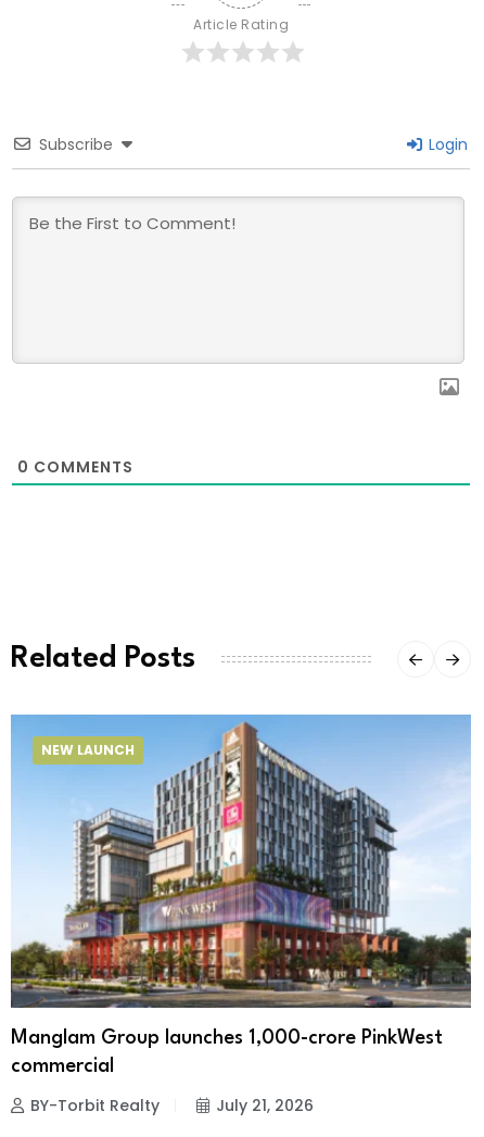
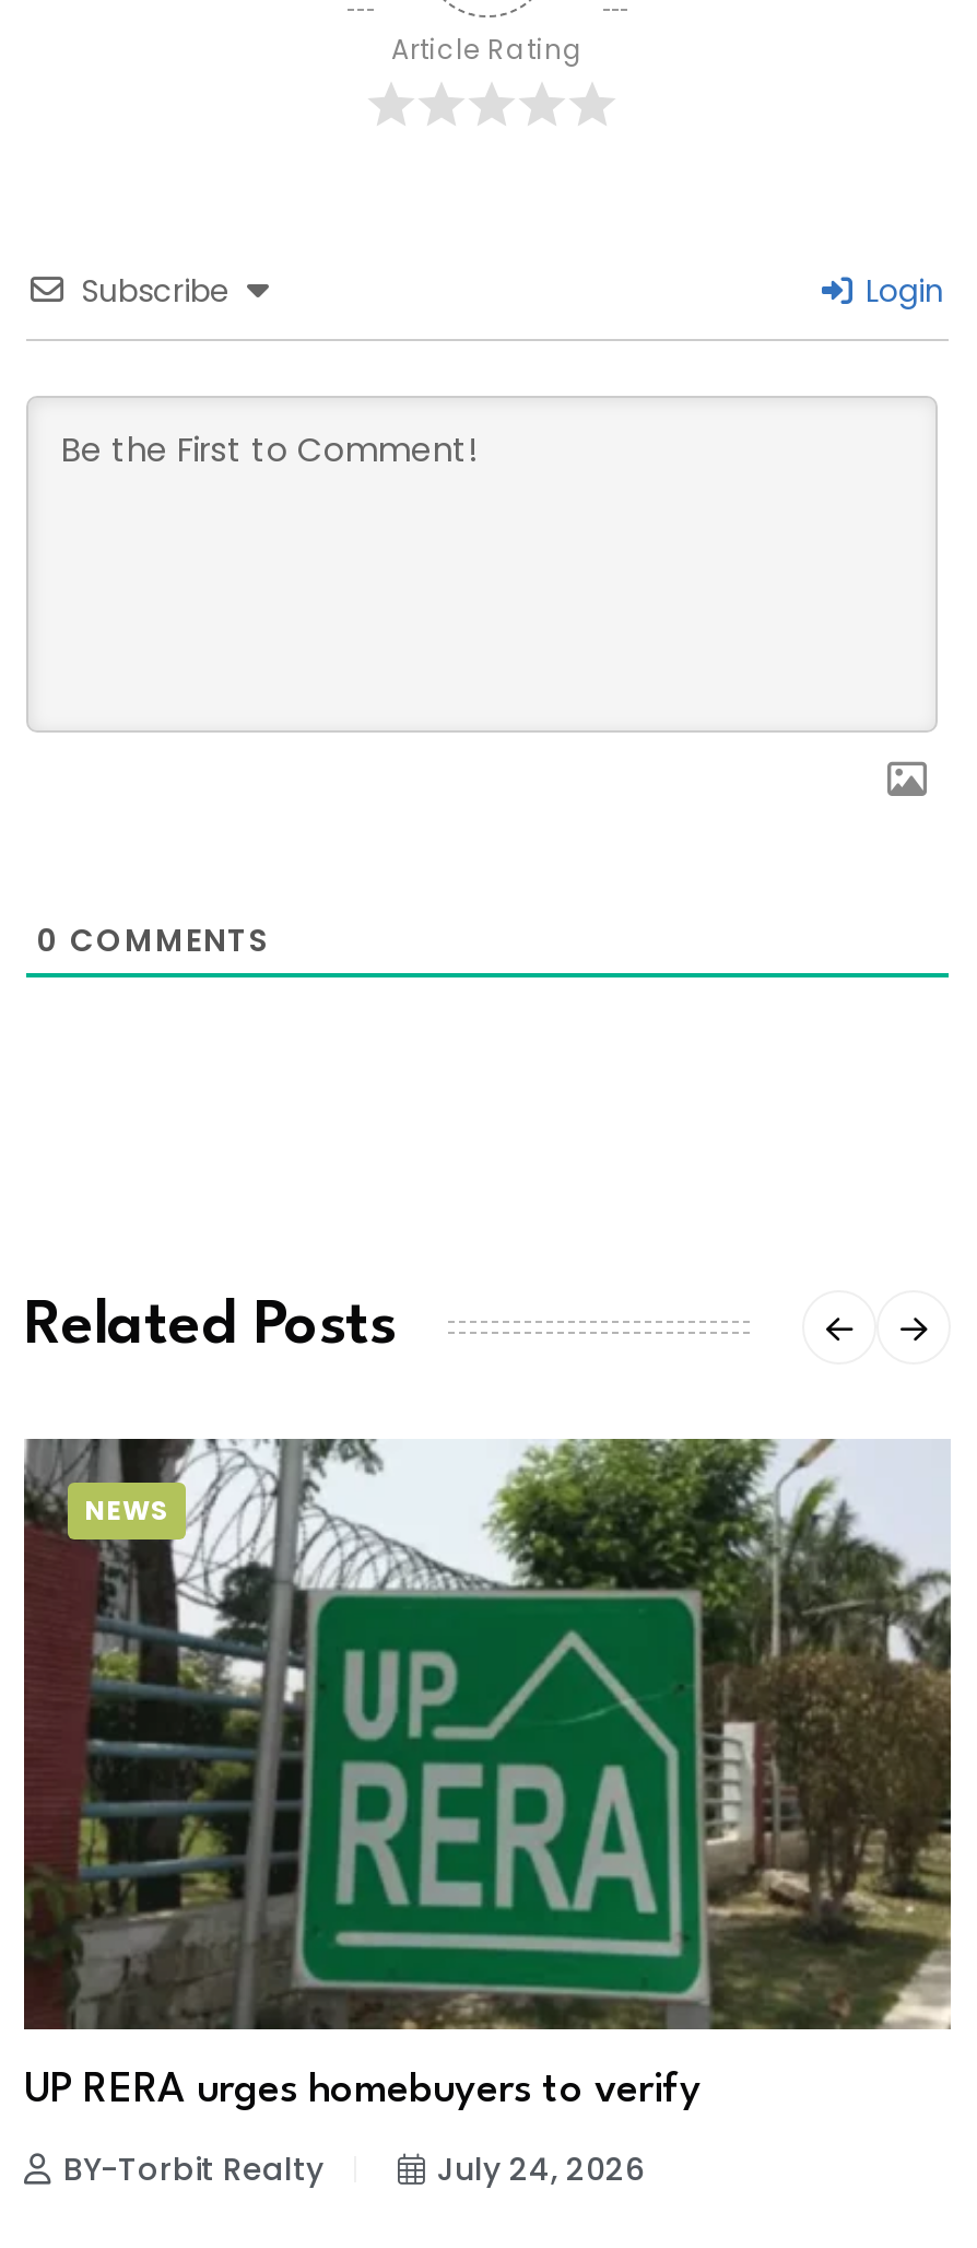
[10,713,471,1009] [image] | NEW LAUNCH -> [22,1437,953,2027] [image] | NEWS
[11,1028,443,1076] Manglam Group launches ₹1,000-crore PinkWest | commercial -> [24,2070,702,2110] UP RERA urges homebuyers to verify
[216,1094,314,1116] July 21, 2026 -> [437,2147,645,2190] July 24, 2026

